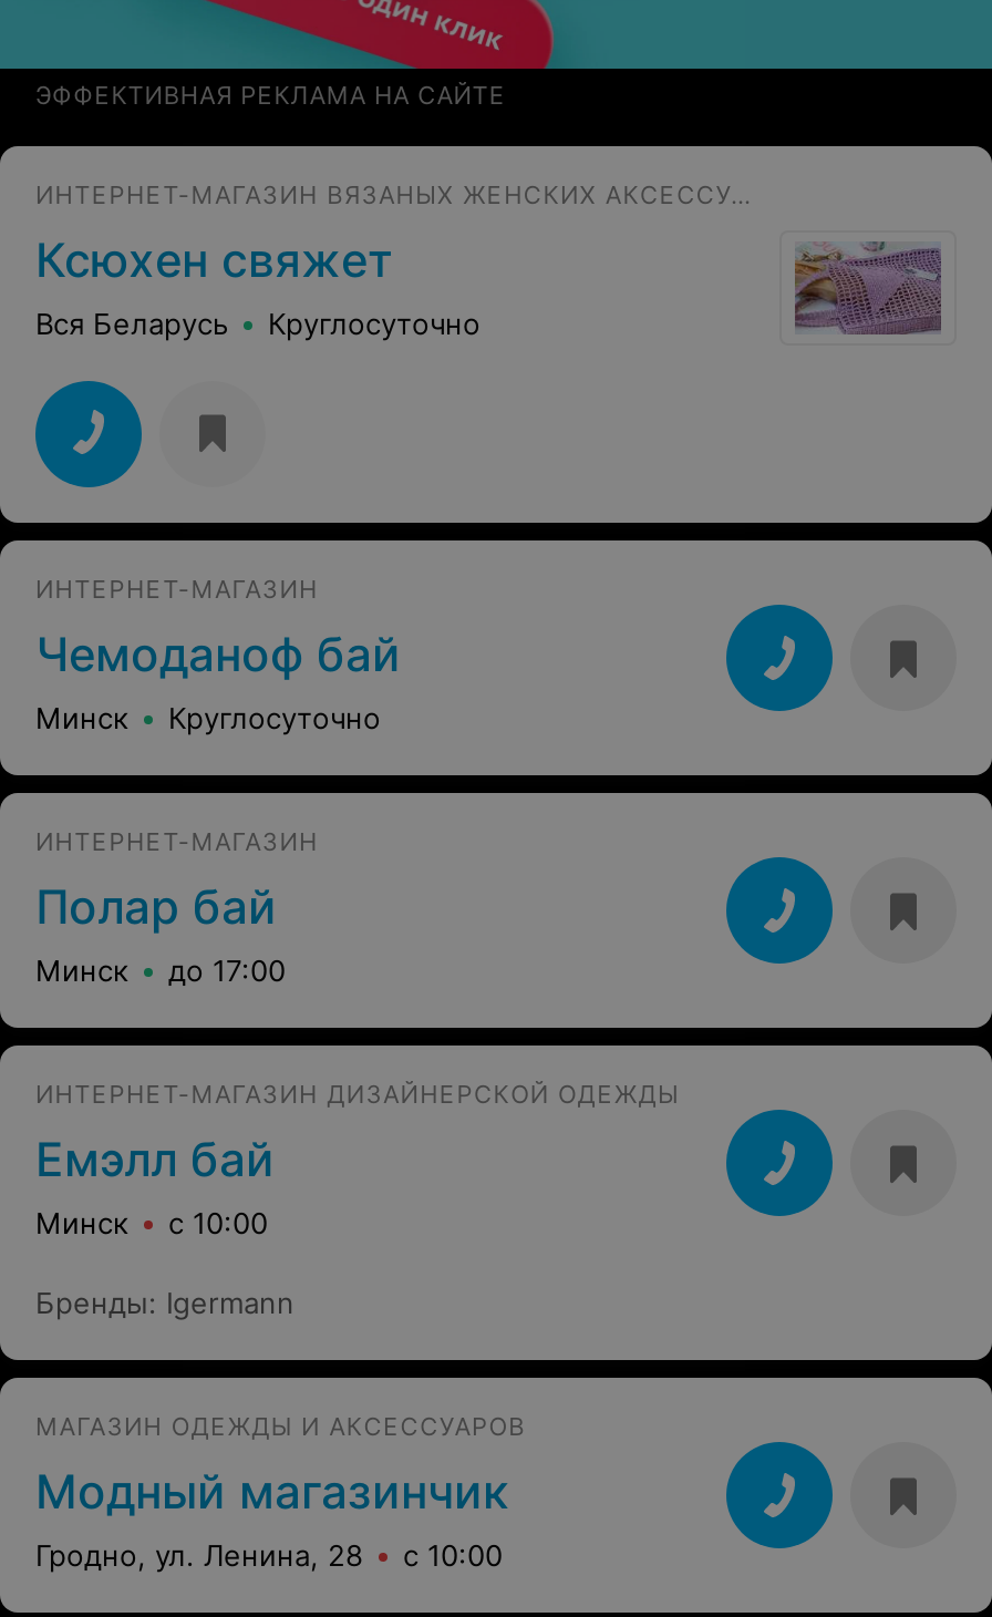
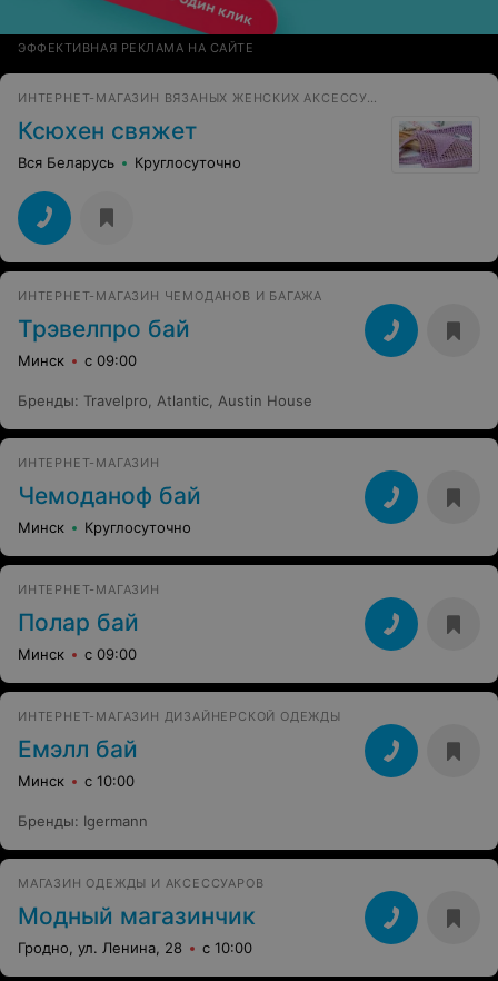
none -> [18,288,322,409] ИНТЕРНЕТ-МАГАЗИН ЧЕМОДАНОВ И БАГАЖА | Трэвелпро бай | Минск | с 09:00 | Бренды: Travelpro, Atlantic, Austin House
[35,952,286,987] Минск до 17:00 -> [18,645,137,663] Минск с 09:00

